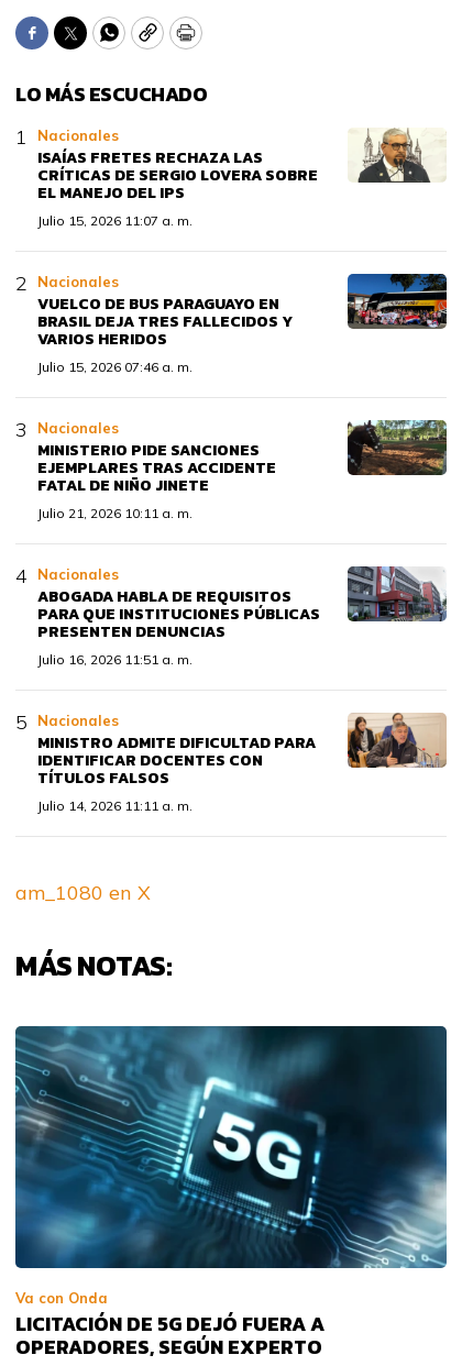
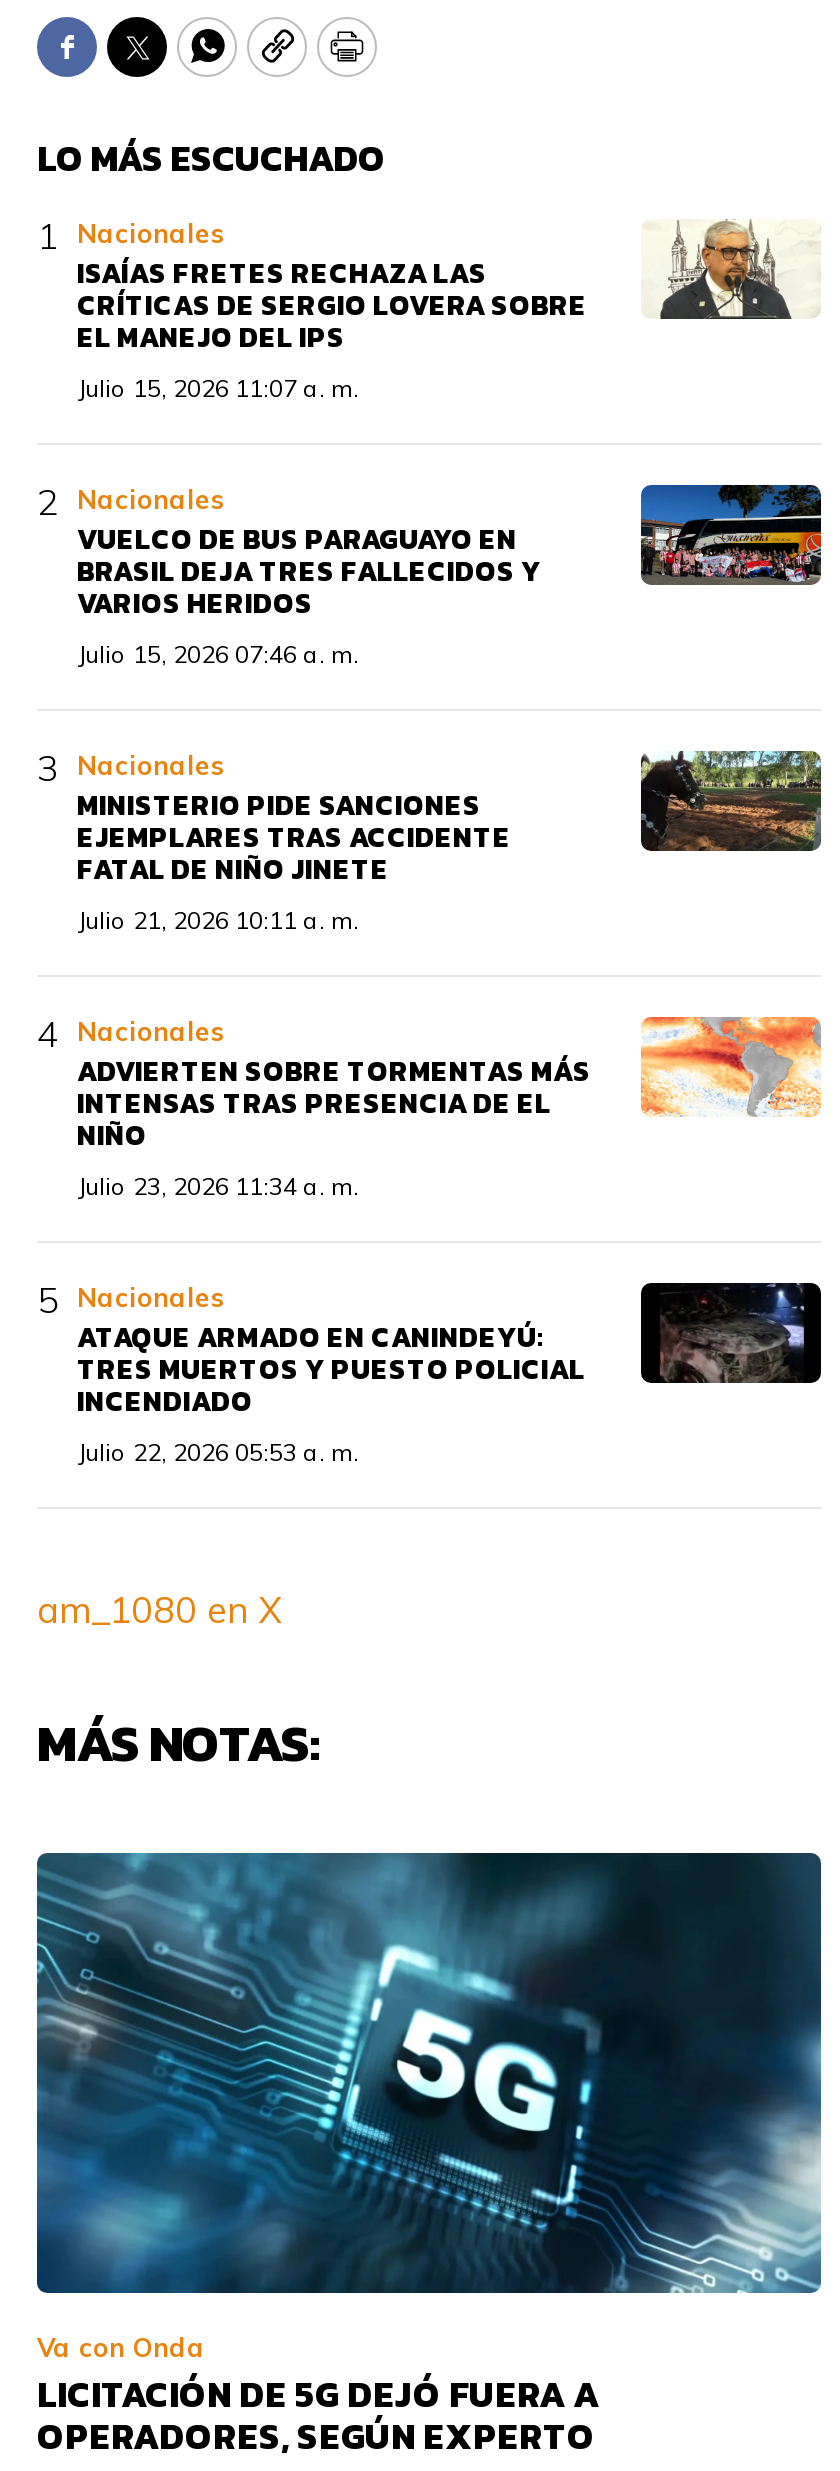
[37,565,448,667] [image] | ABOGADA HABLA DE REQUISITOS | PARA QUE INSTITUCIONES PÚBLICAS | PRESENTEN DENUNCIAS | Julio 16, 2026 11:51 a. m. -> [77,1015,823,1201] [image] | ADVIERTEN SOBRE TORMENTAS MÁS | INTENSAS TRAS PRESENCIA DE EL | NIÑO | Julio 23, 2026 11:34 a. m.
[37,712,447,814] [image] | MINISTRO ADMITE DIFICULTAD PARA | IDENTIFICAR DOCENTES CON | TÍTULOS FALSOS | Julio 14, 2026 11:11 a. m. -> [77,1281,823,1467] [image] | ATAQUE ARMADO EN CANINDEYÚ: | TRES MUERTOS Y PUESTO POLICIAL | INCENDIADO | Julio 22, 2026 05:53 a. m.

